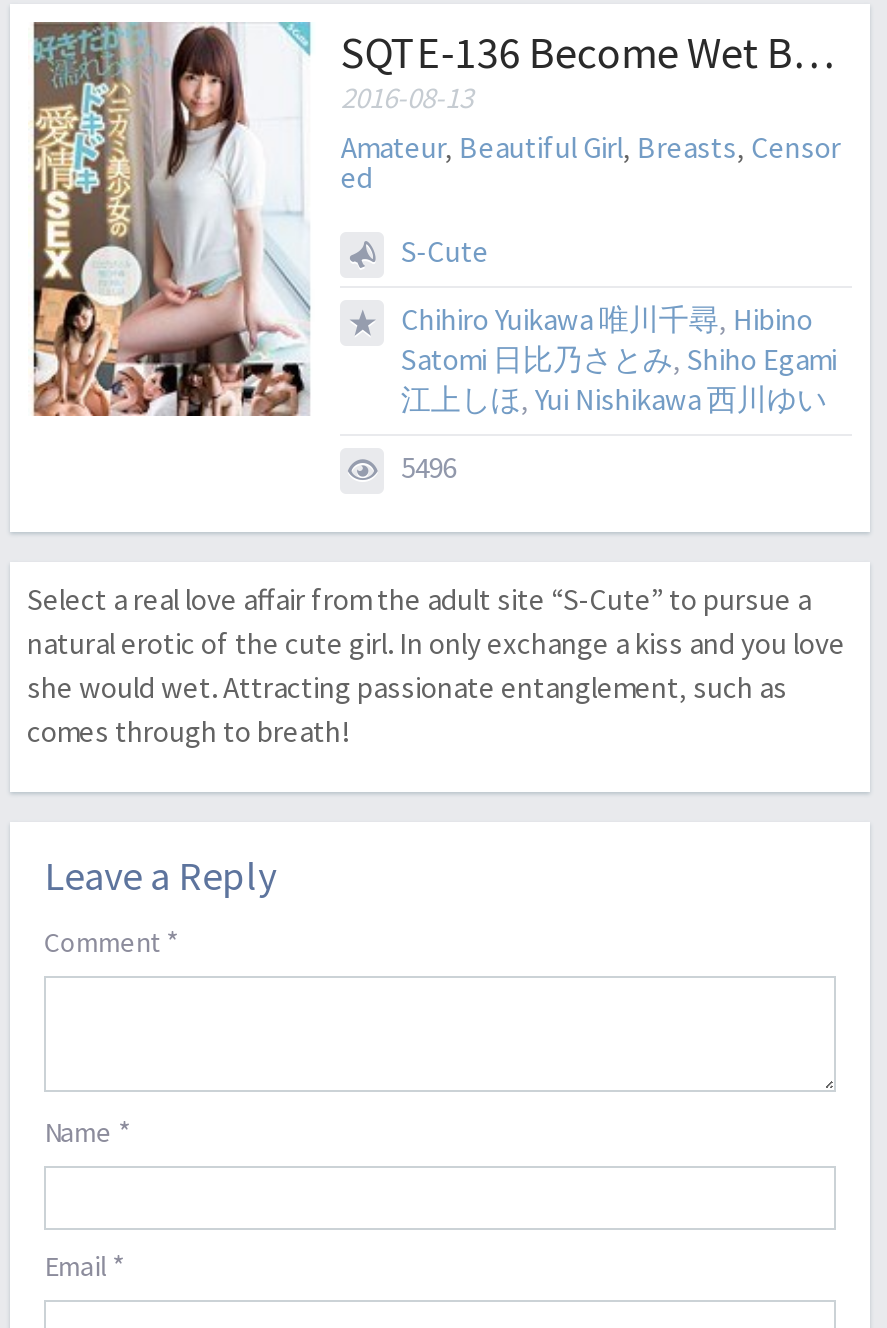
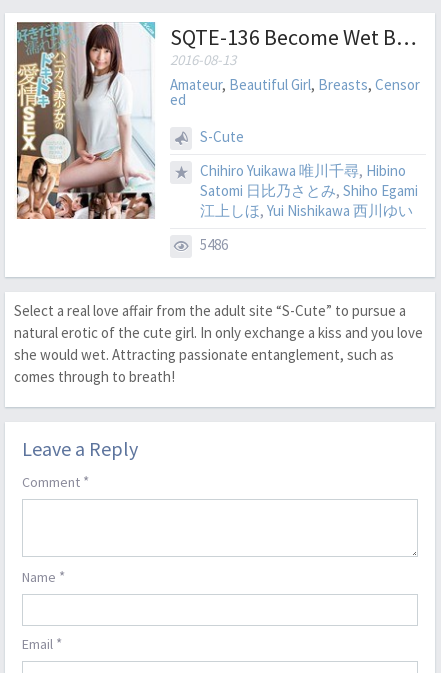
[401,448,457,486] 5496 -> [200,235,228,254] 5486

